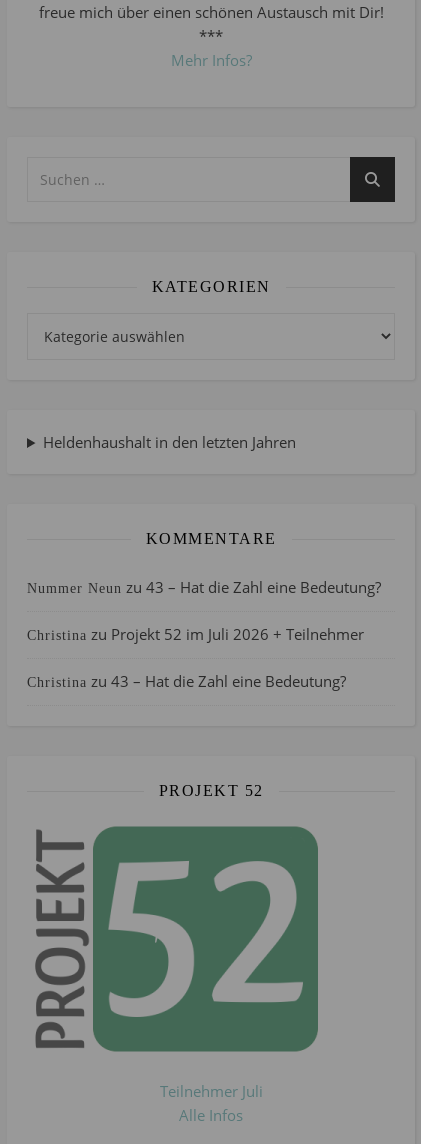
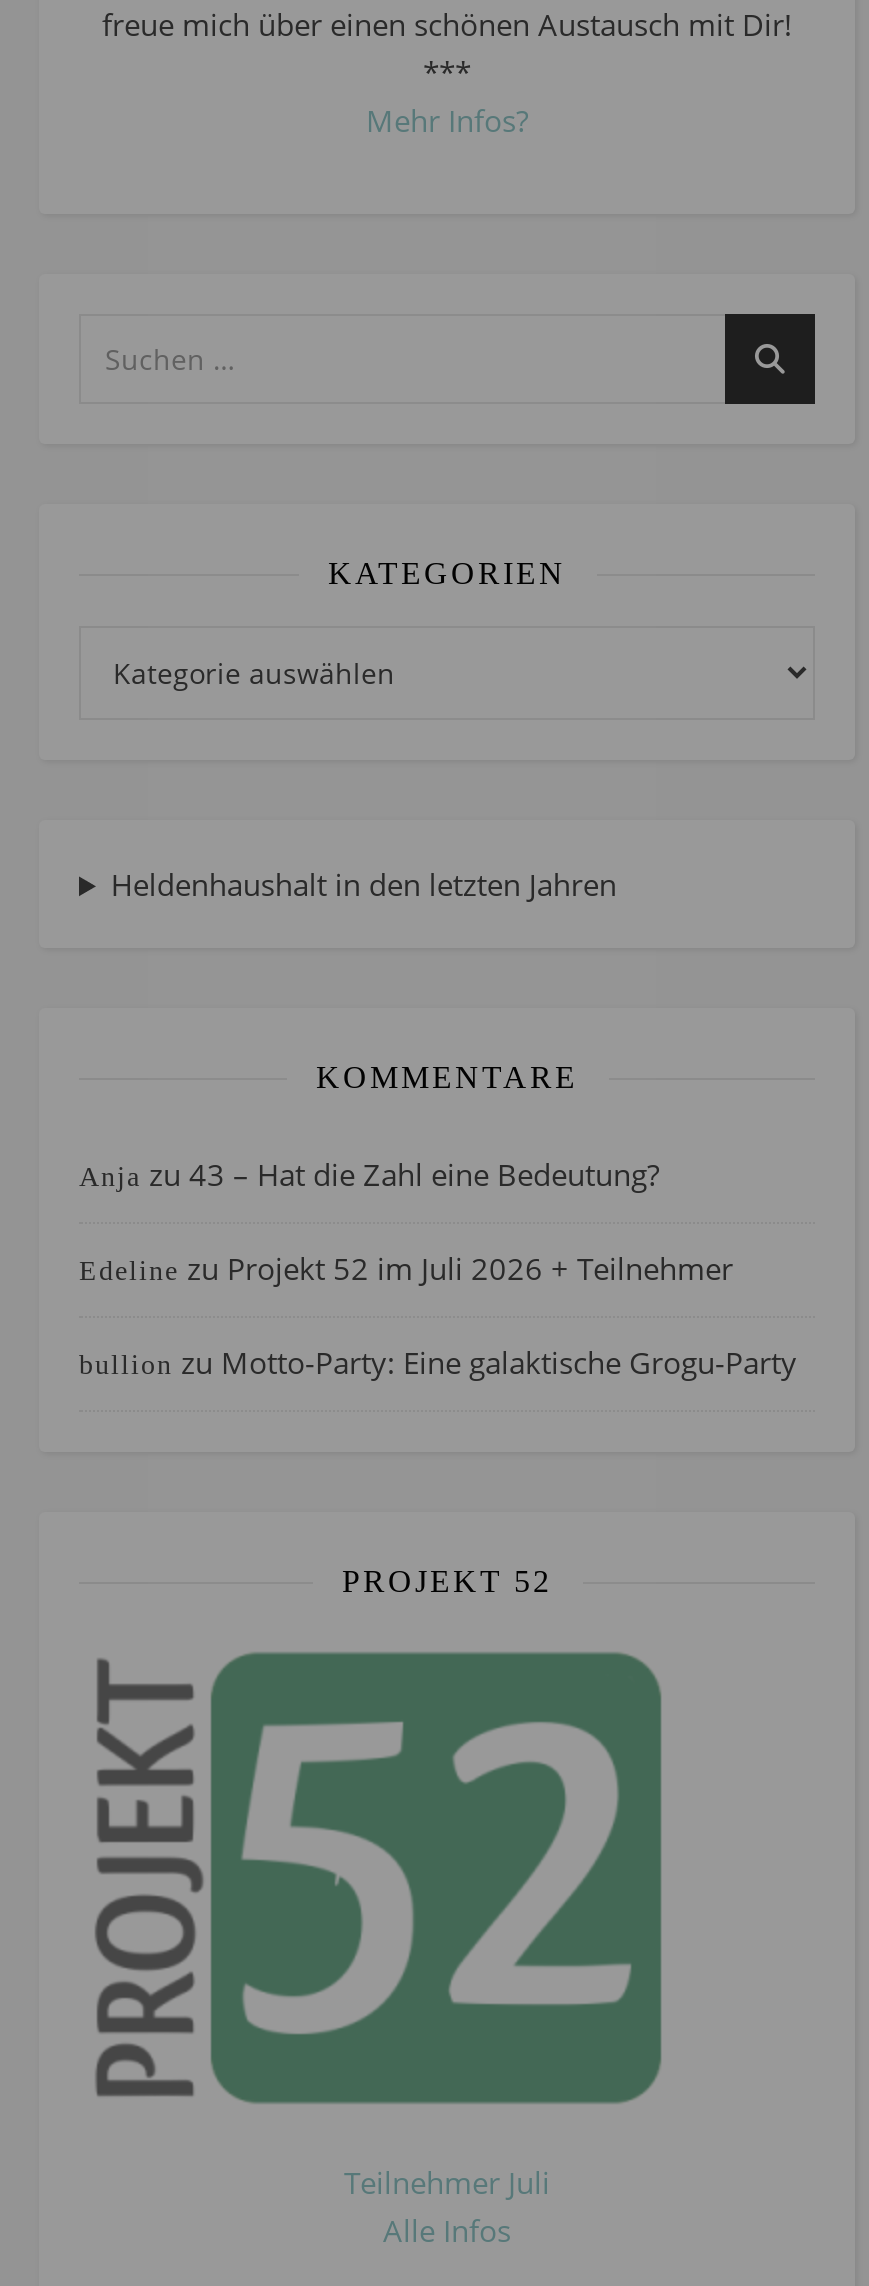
[27,577,381,597] Nummer Neun zu 43 – Hat die Zahl eine Bedeutung? -> [79,1154,659,1194] Anja zu 43 – Hat die Zahl eine Bedeutung?
[27,624,364,644] Christina zu Projekt 52 im Juli 2026 + Teilnehmer -> [79,1248,733,1288] Edeline zu Projekt 52 im Juli 2026 + Teilnehmer
[27,671,346,691] Christina zu 43 – Hat die Zahl eine Bedeutung? -> [79,1342,797,1382] bullion zu Motto-Party: Eine galaktische Grogu-Party

